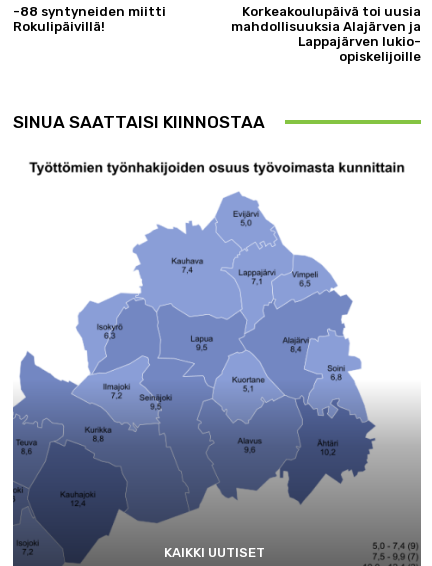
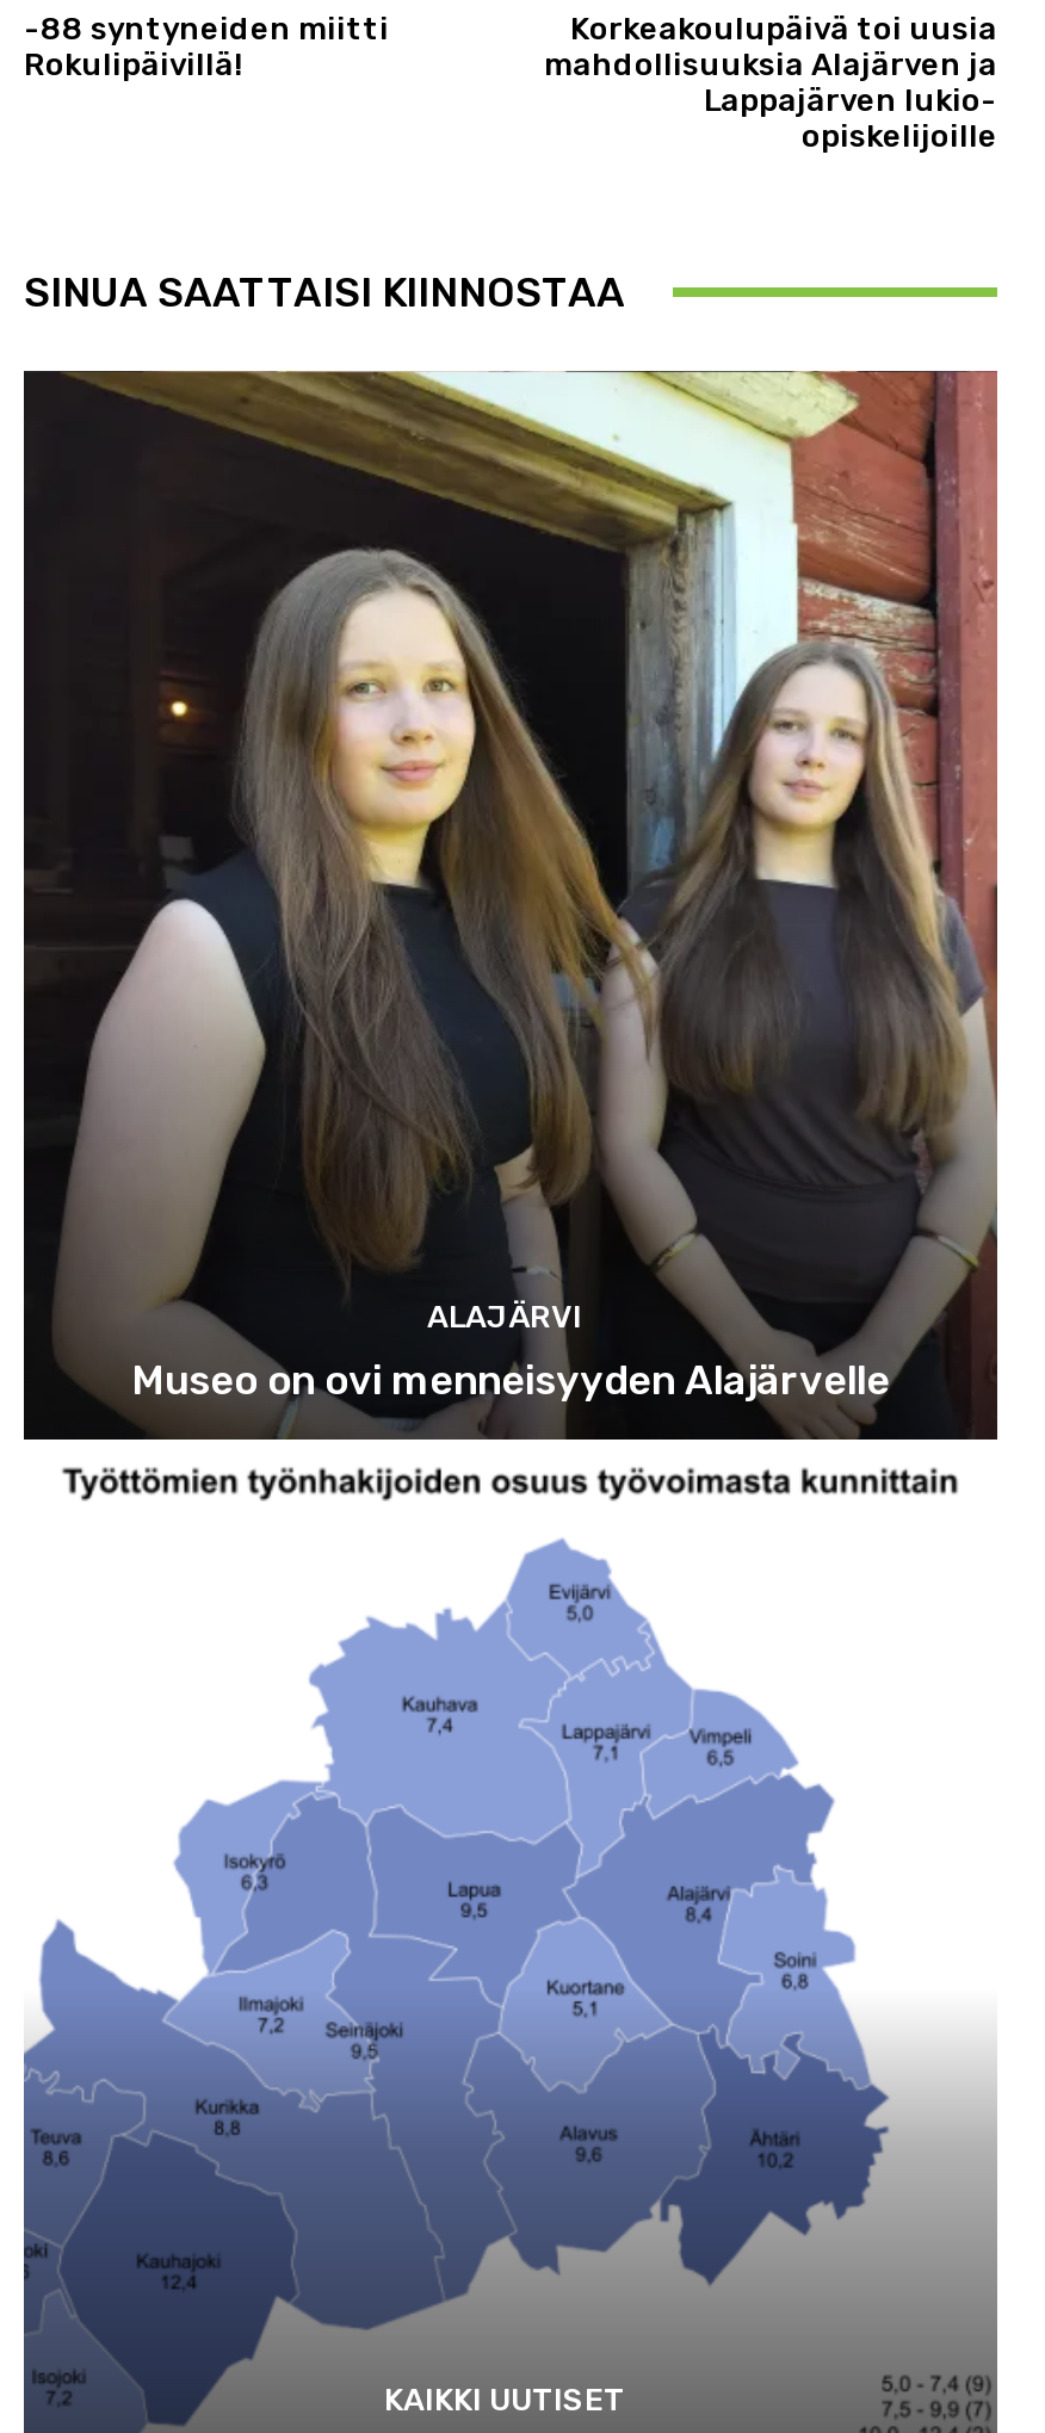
none -> [21,367,1000,1443] [image] | ALAJÄRVI | Museo on ovi menneisyyden Alajärvelle

